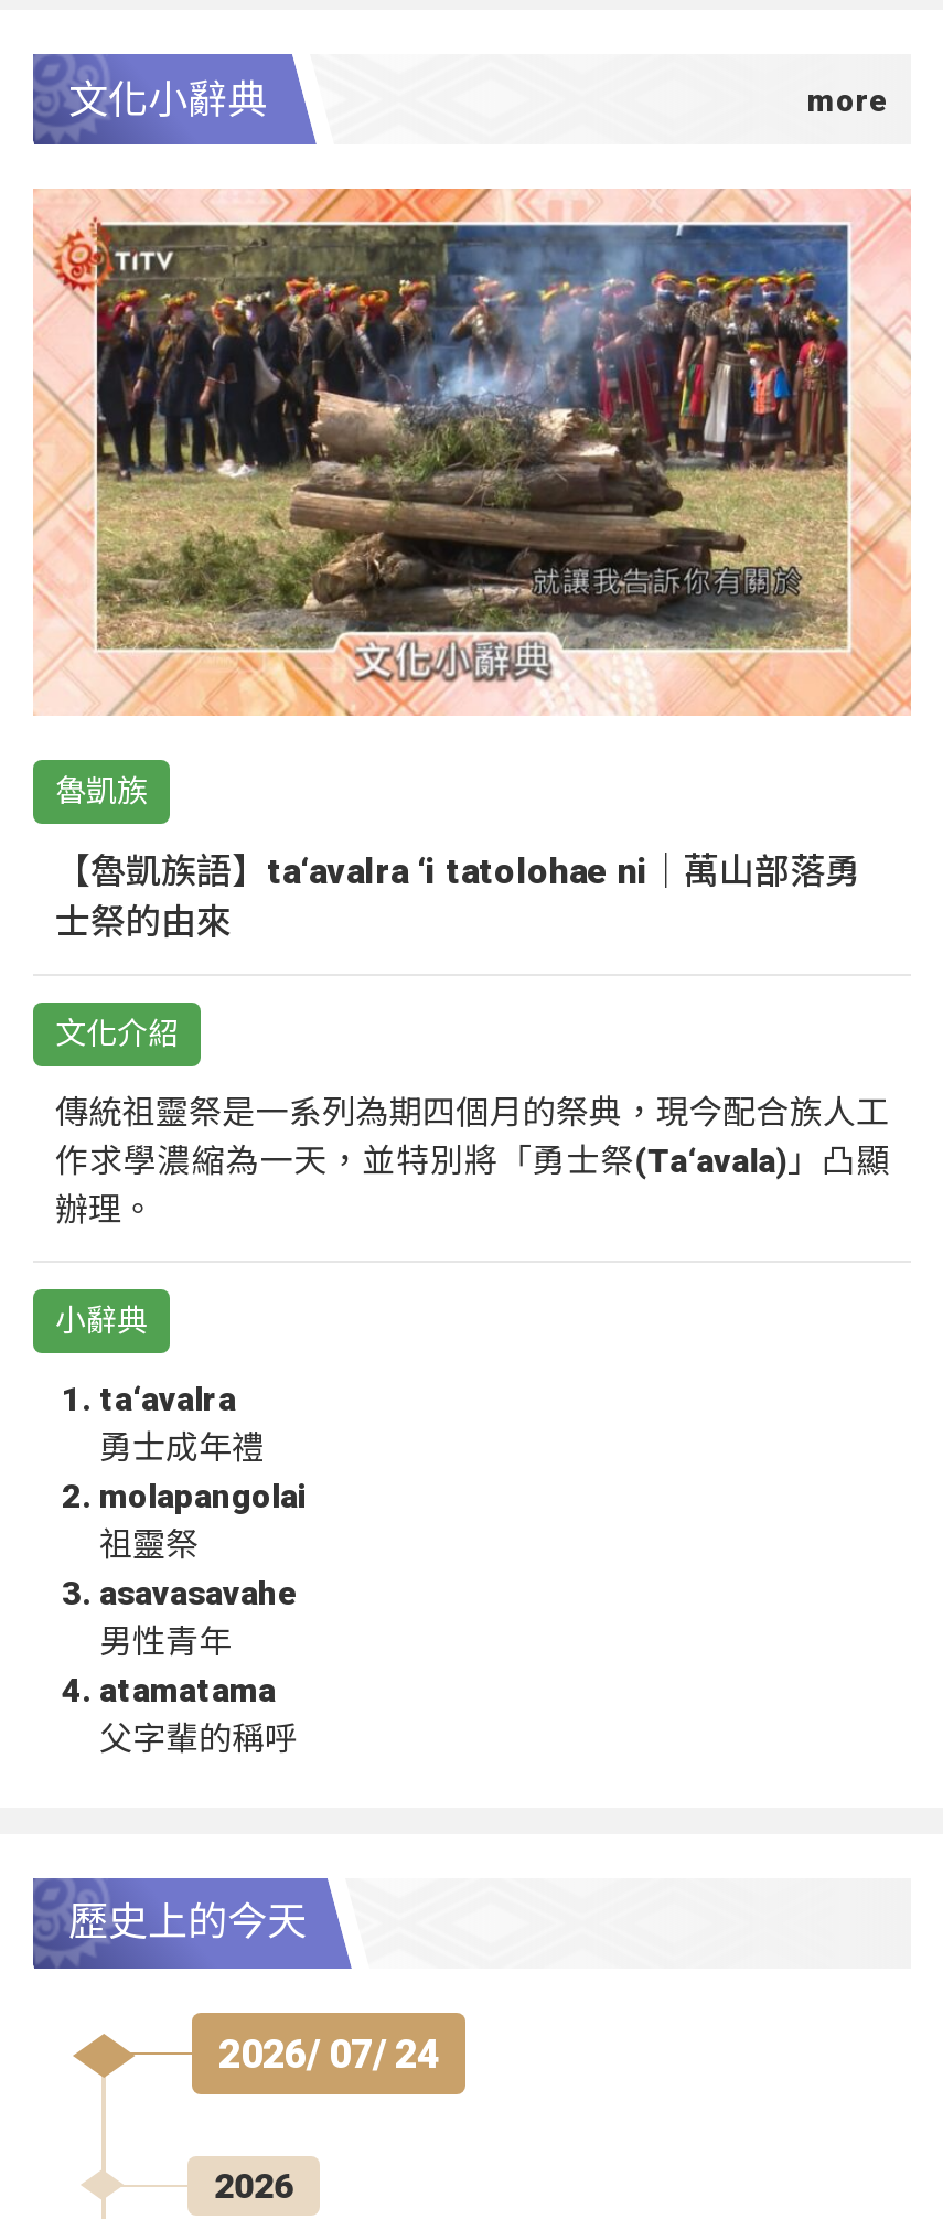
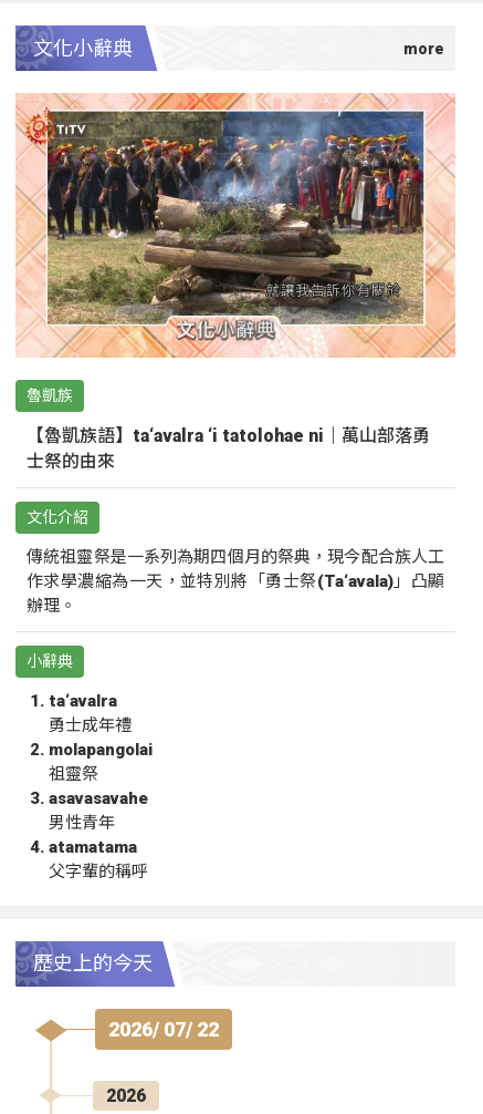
[218,2030,439,2076] 2026/ 07/ 24 -> [108,1017,219,1041] 2026/ 07/ 22

